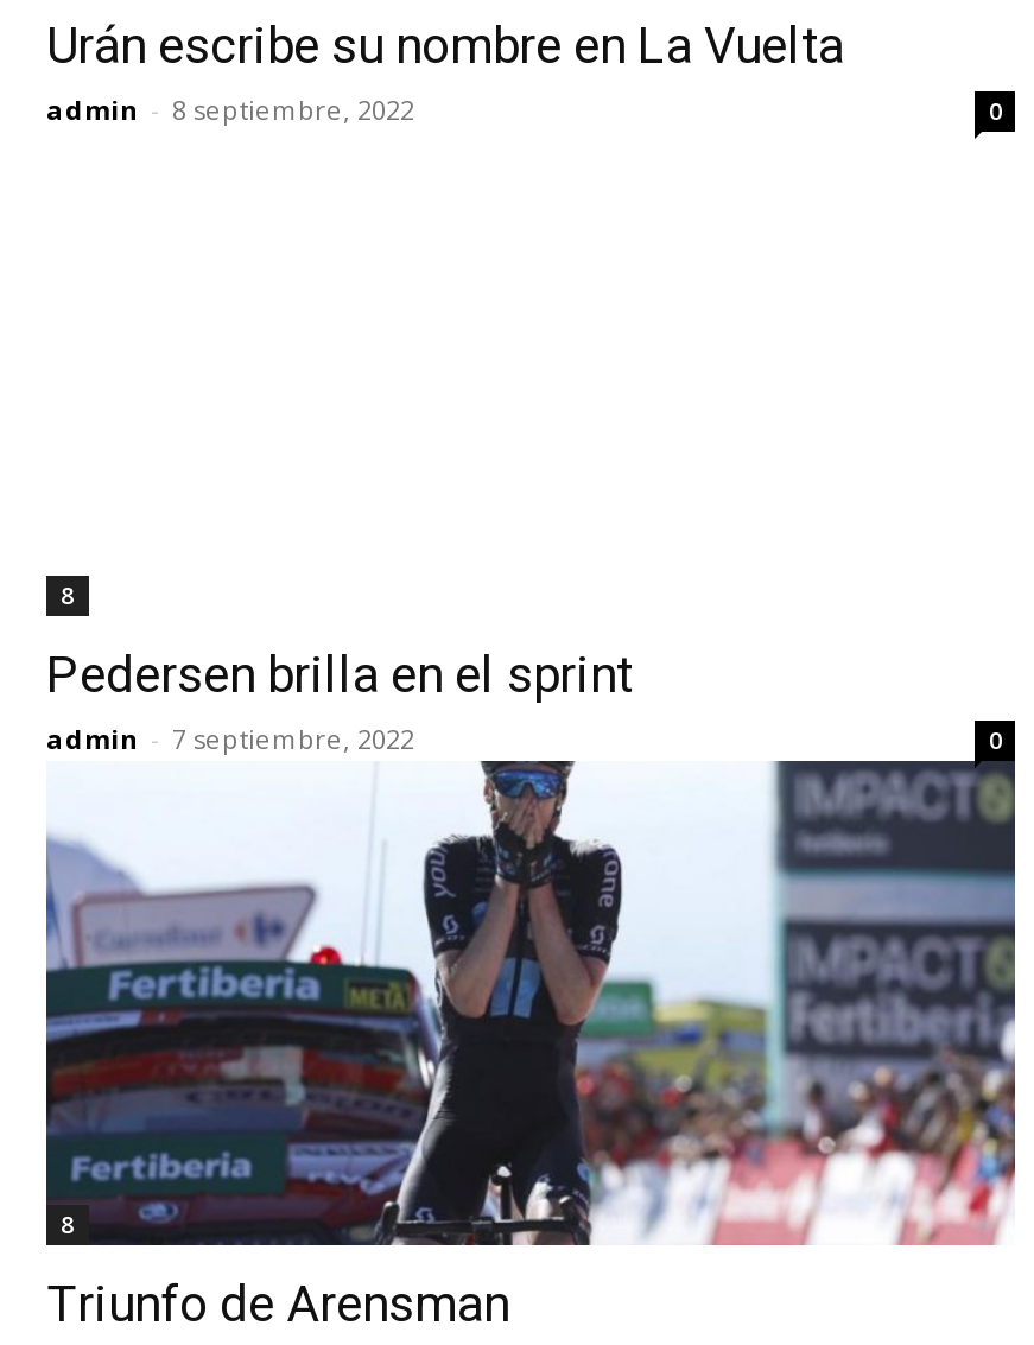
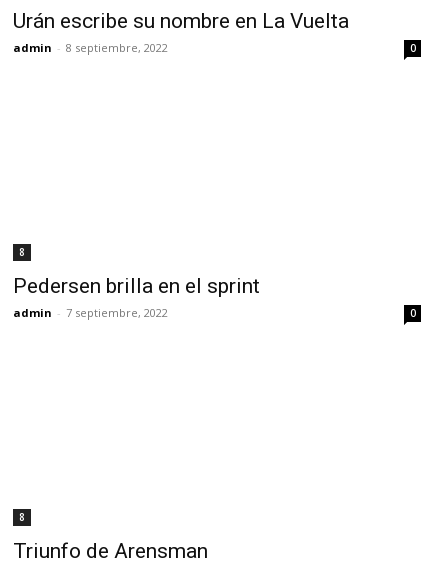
[44,759,1017,1248] [image] -> none

